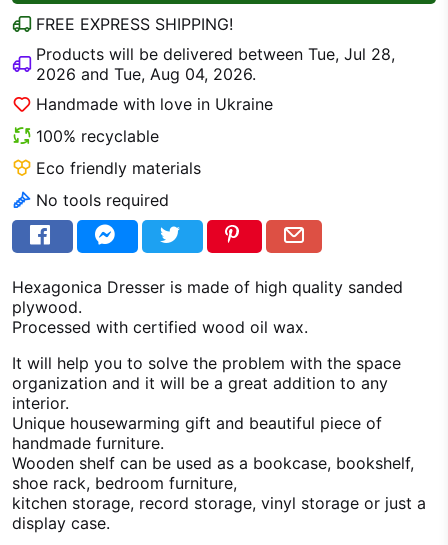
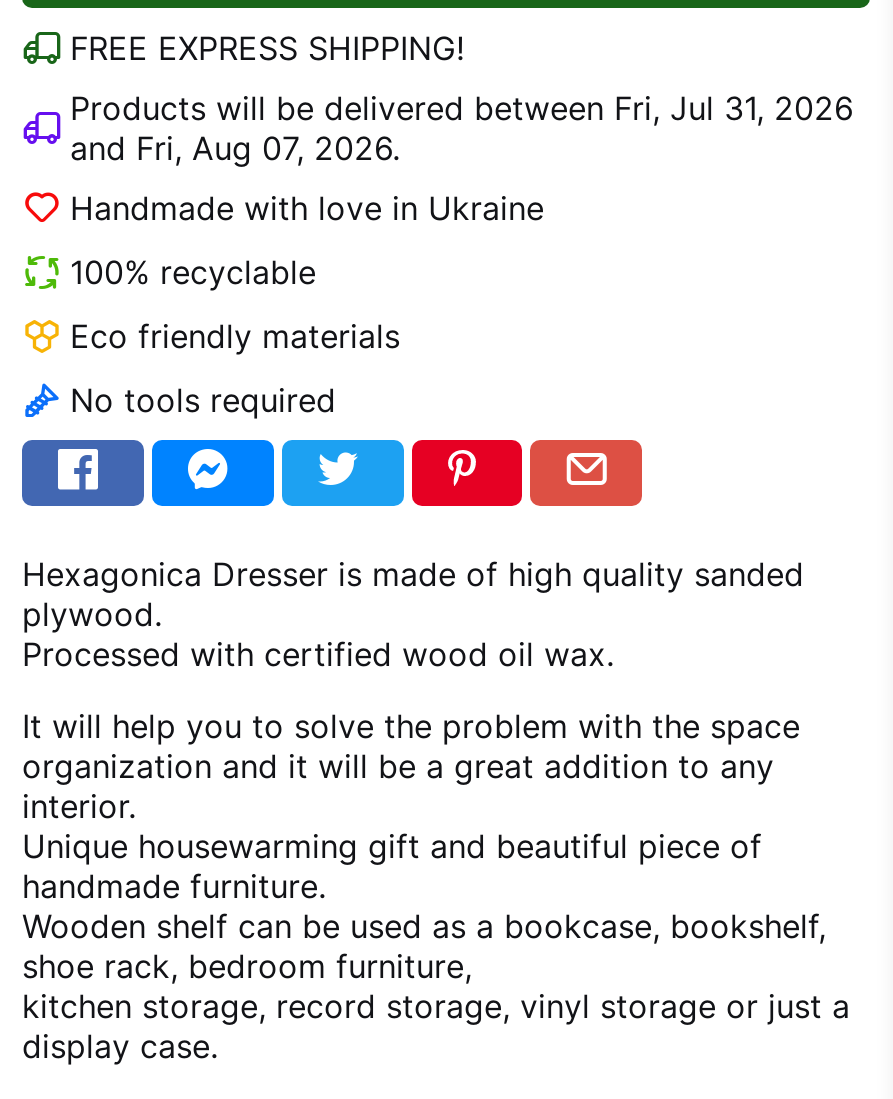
[36,44,395,84] Products will be delivered between Tue, Jul 28, | 2026 and Tue, Aug 04, 2026. -> [70,88,854,168] Products will be delivered between Fri, Jul 31, 2026 | and Fri, Aug 07, 2026.

